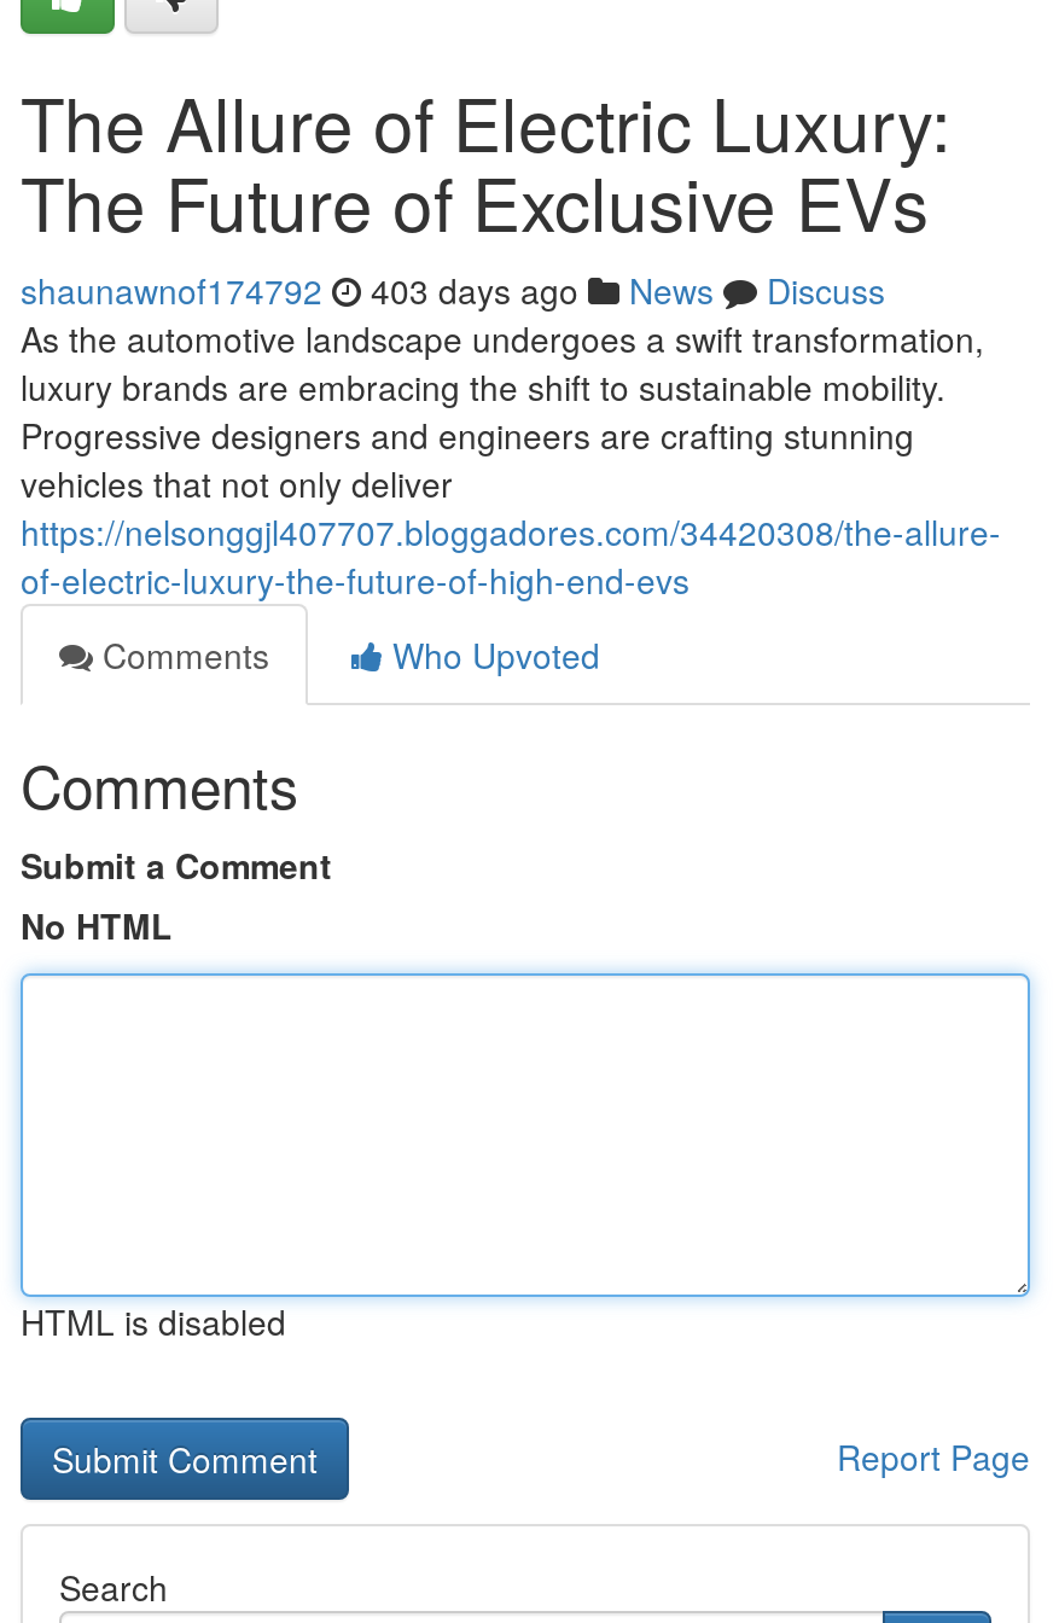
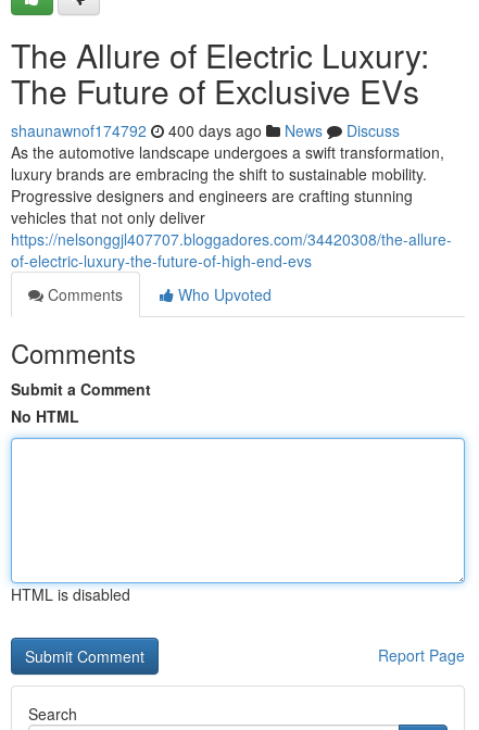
[21,266,885,314] shaunawnof174792 403 days ago News Discuss -> [11,119,400,141] shaunawnof174792 400 days ago News Discuss

